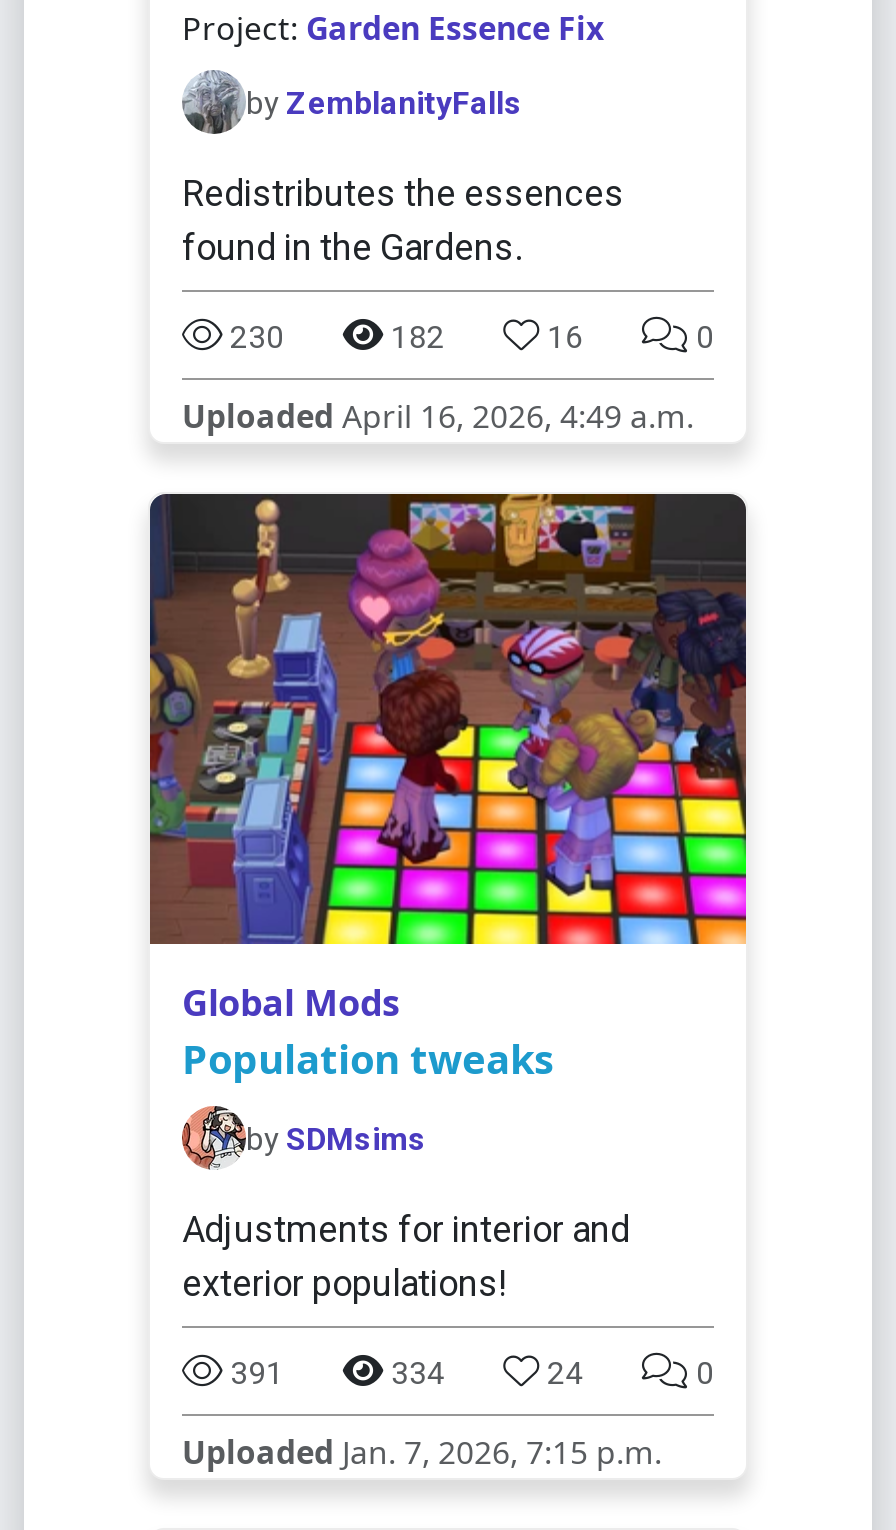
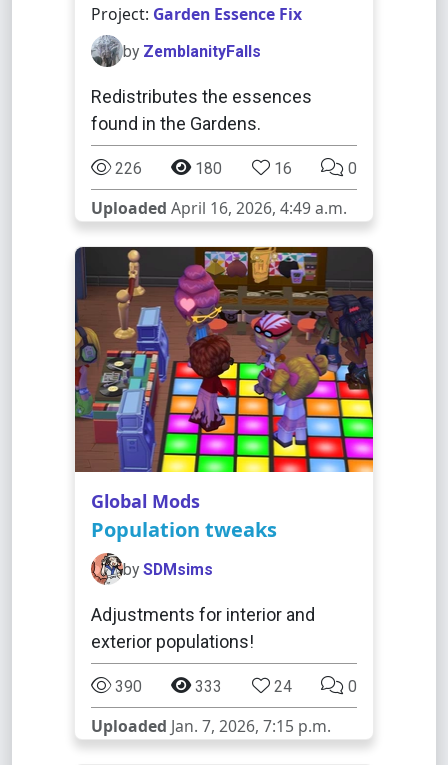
[222,318,284,356] 230 -> [111,159,142,178] 226
[383,318,445,356] 182 -> [191,159,222,178] 180
[222,1354,284,1392] 391 -> [111,677,142,696] 390
[383,1354,445,1392] 334 -> [191,677,222,696] 333

